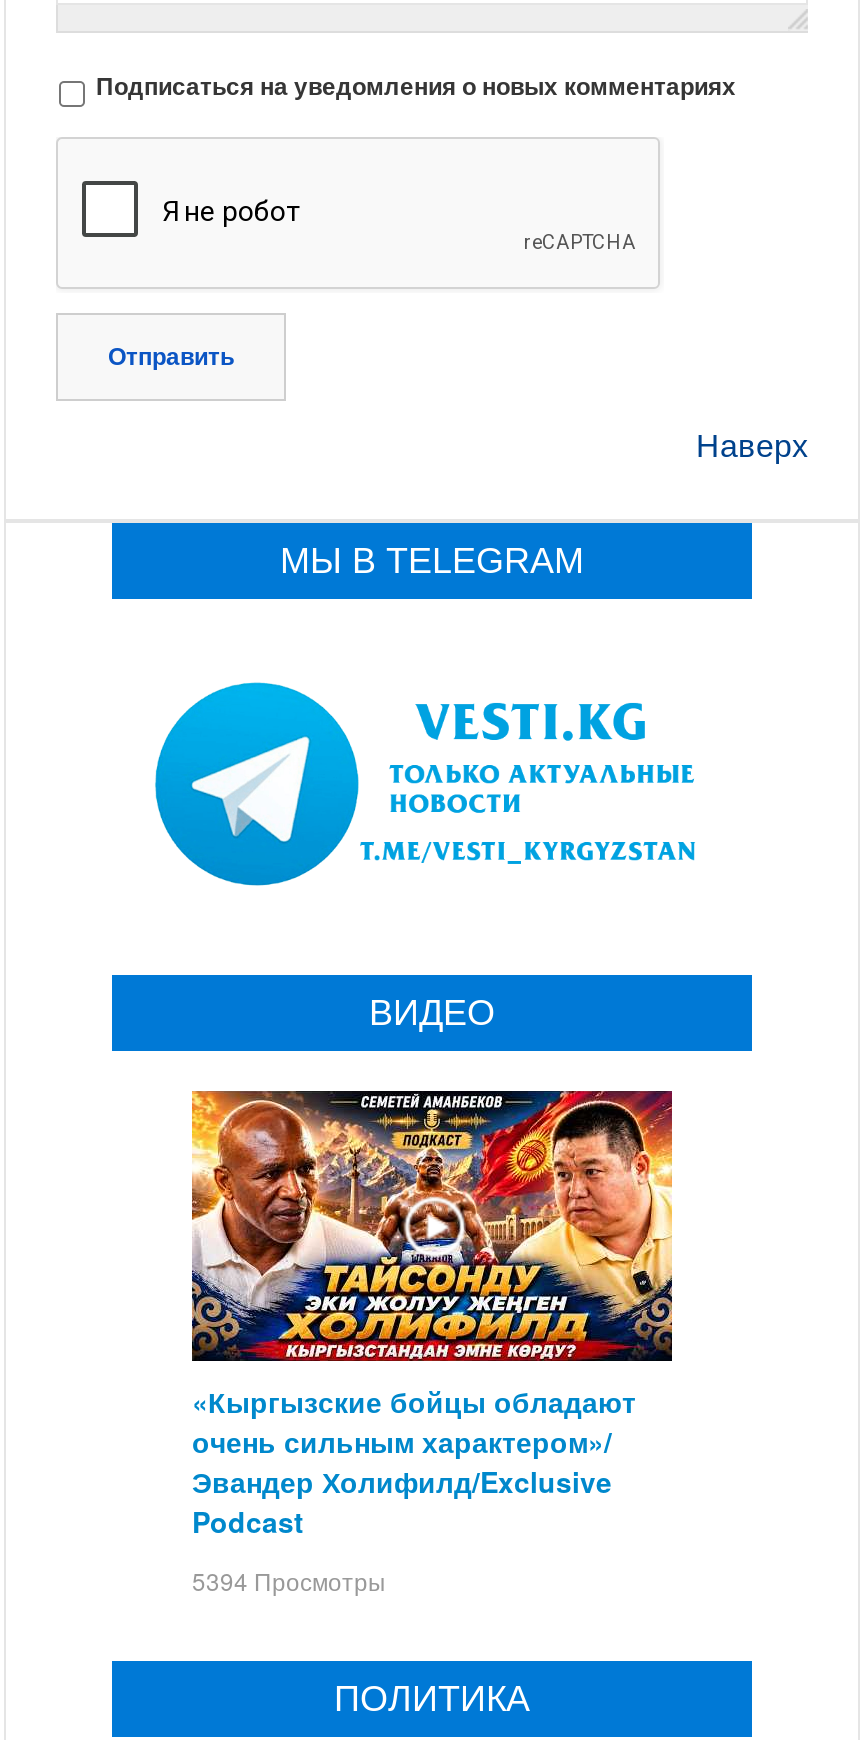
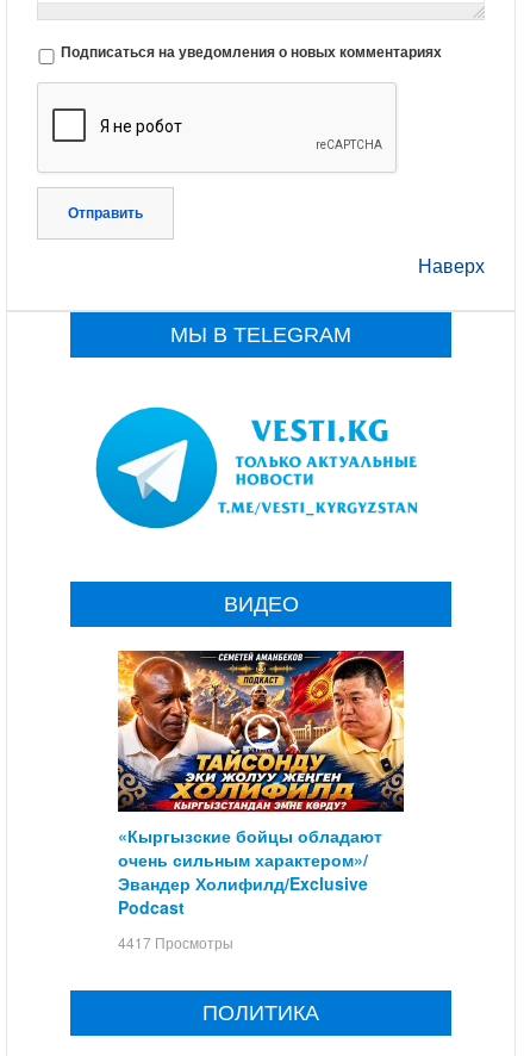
[192,1563,386,1597] 5394 Просмотры -> [118,932,233,952] 4417 Просмотры

